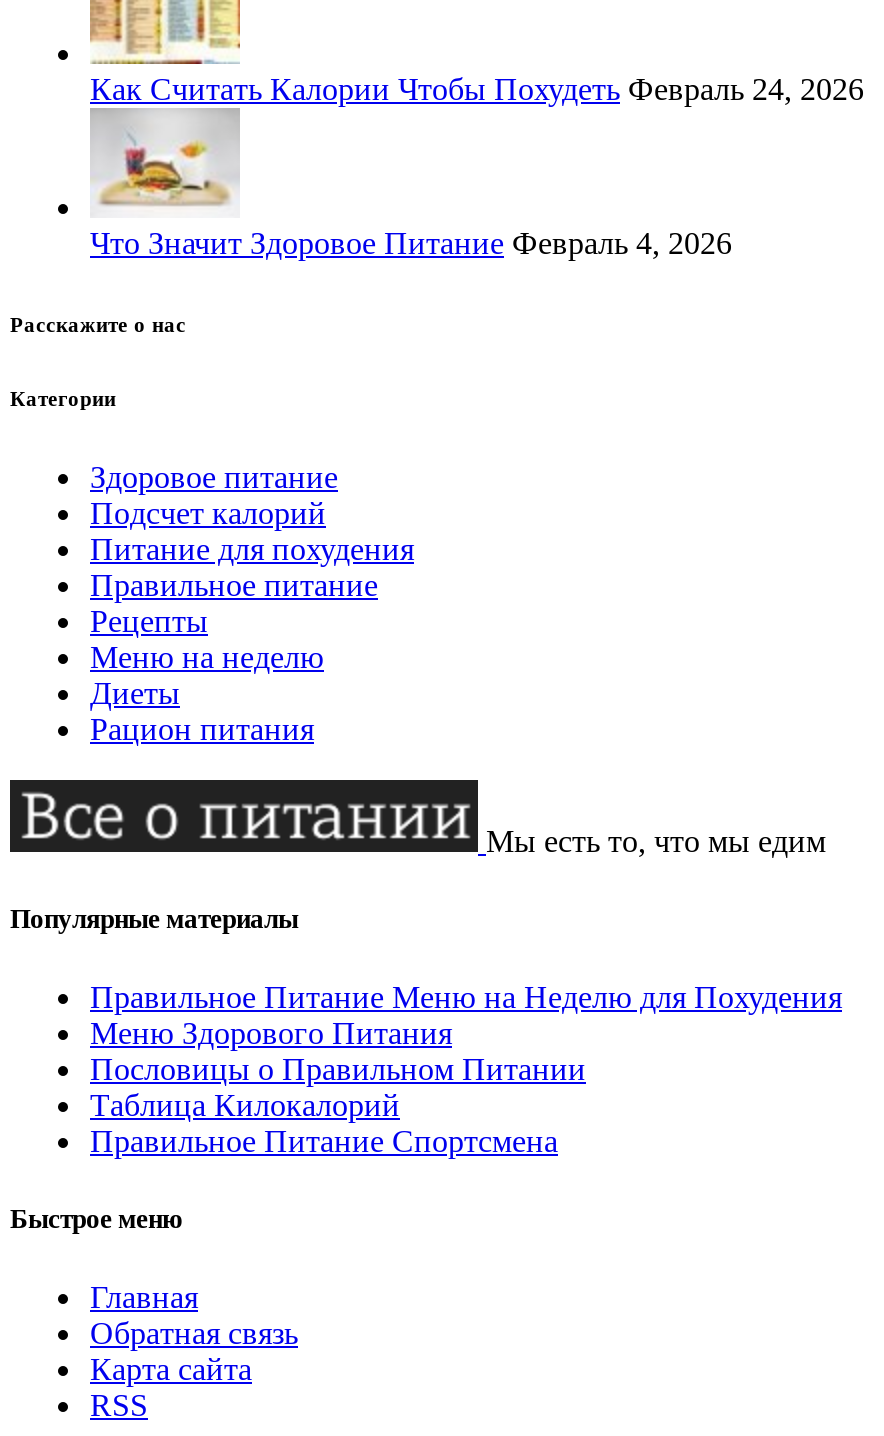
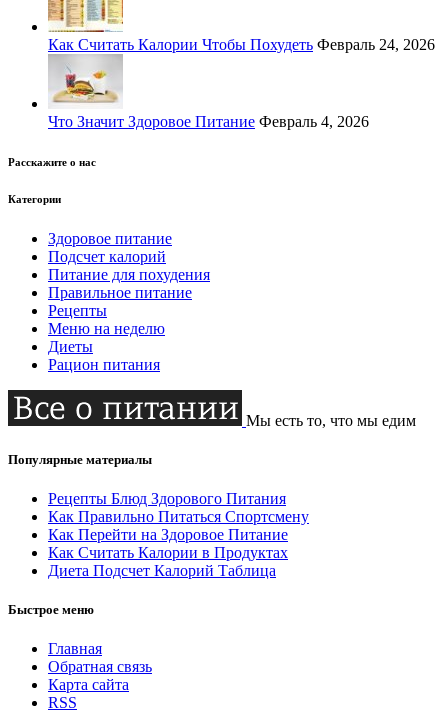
[90,980,842,1158] Правильное Питание Меню на Неделю для Похудения | Меню Здорового Питания | Пословицы о Правильном Питании | Таблица Килокалорий | Правильное Питание Спортсмена -> [48,490,309,579] Рецепты Блюд Здорового Питания | Как Правильно Питаться Спортсмену | Как Перейти на Здоровое Питание | Как Считать Калории в Продуктах | Диета Подсчет Калорий Таблица

